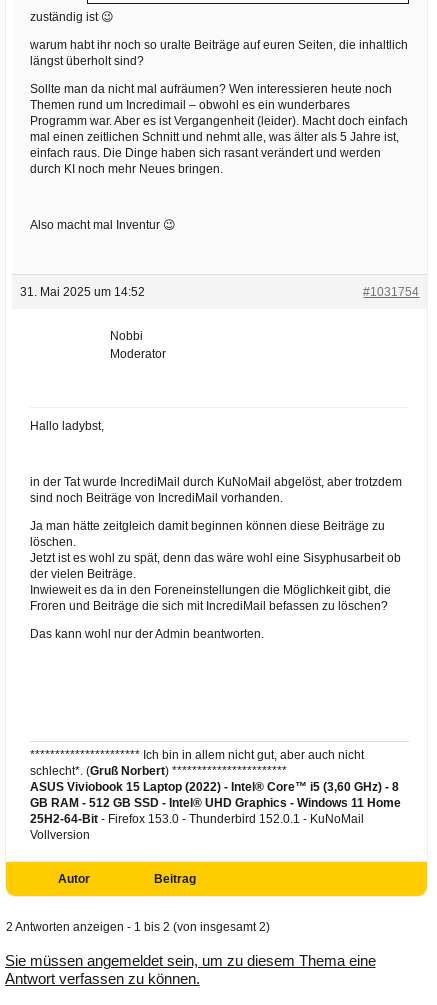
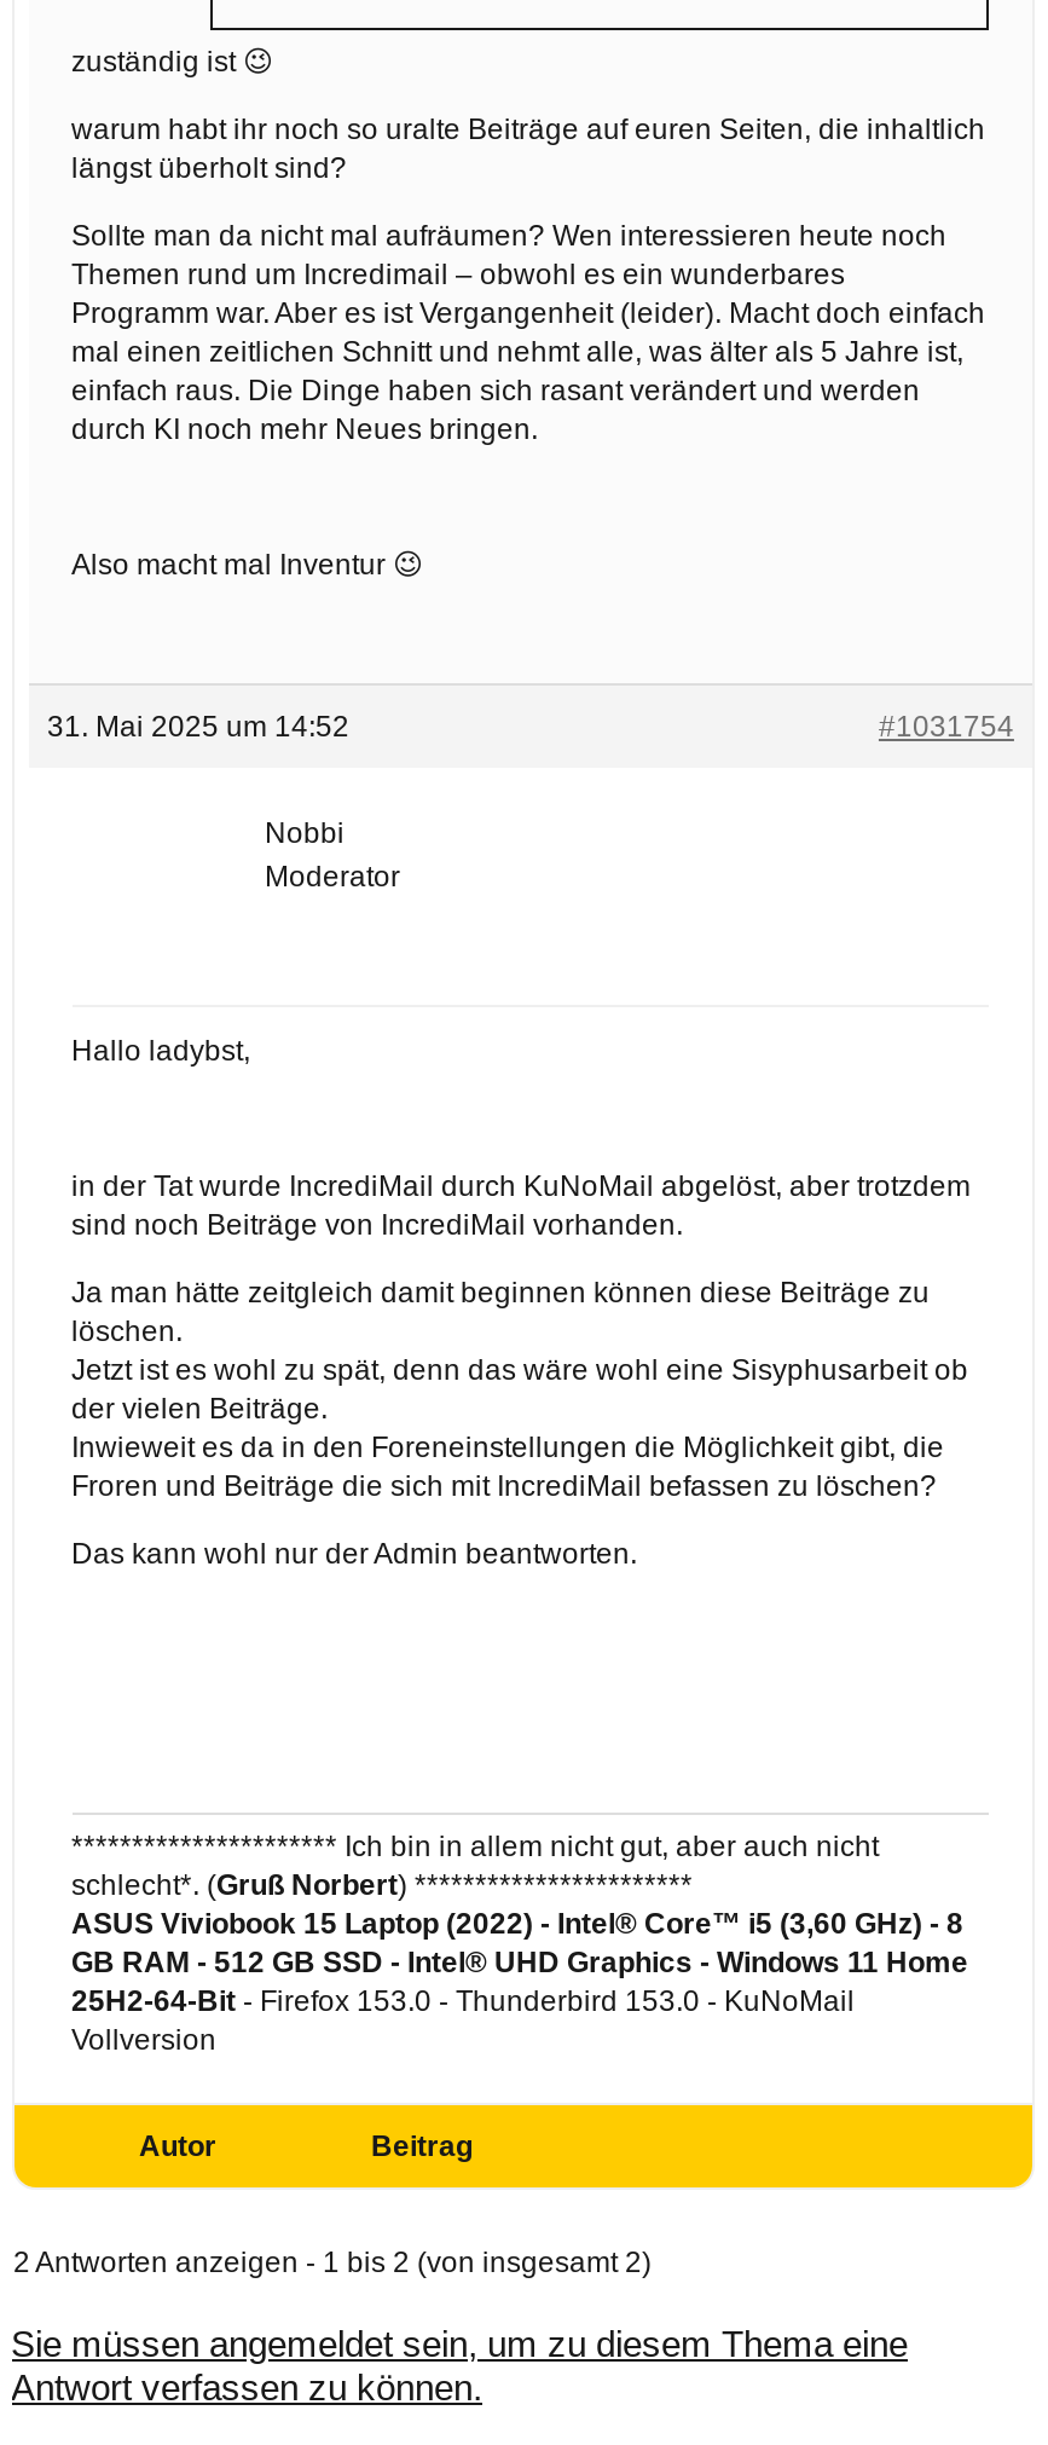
[29,811,363,825] 25H2-64-Bit - Firefox 153.0 - Thunderbird 152.0.1 - KuNoMail -> [71,1983,855,2017] 25H2-64-Bit - Firefox 153.0 - Thunderbird 153.0 - KuNoMail

